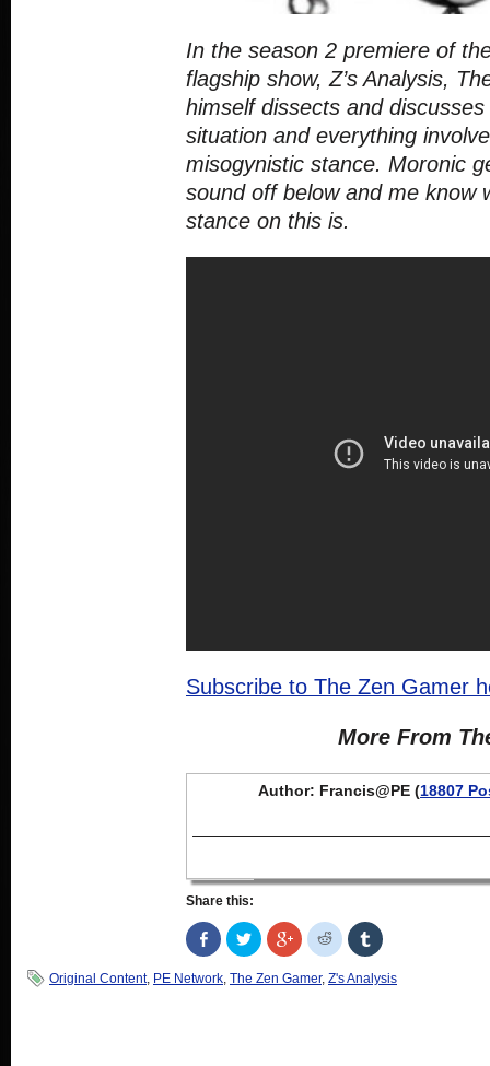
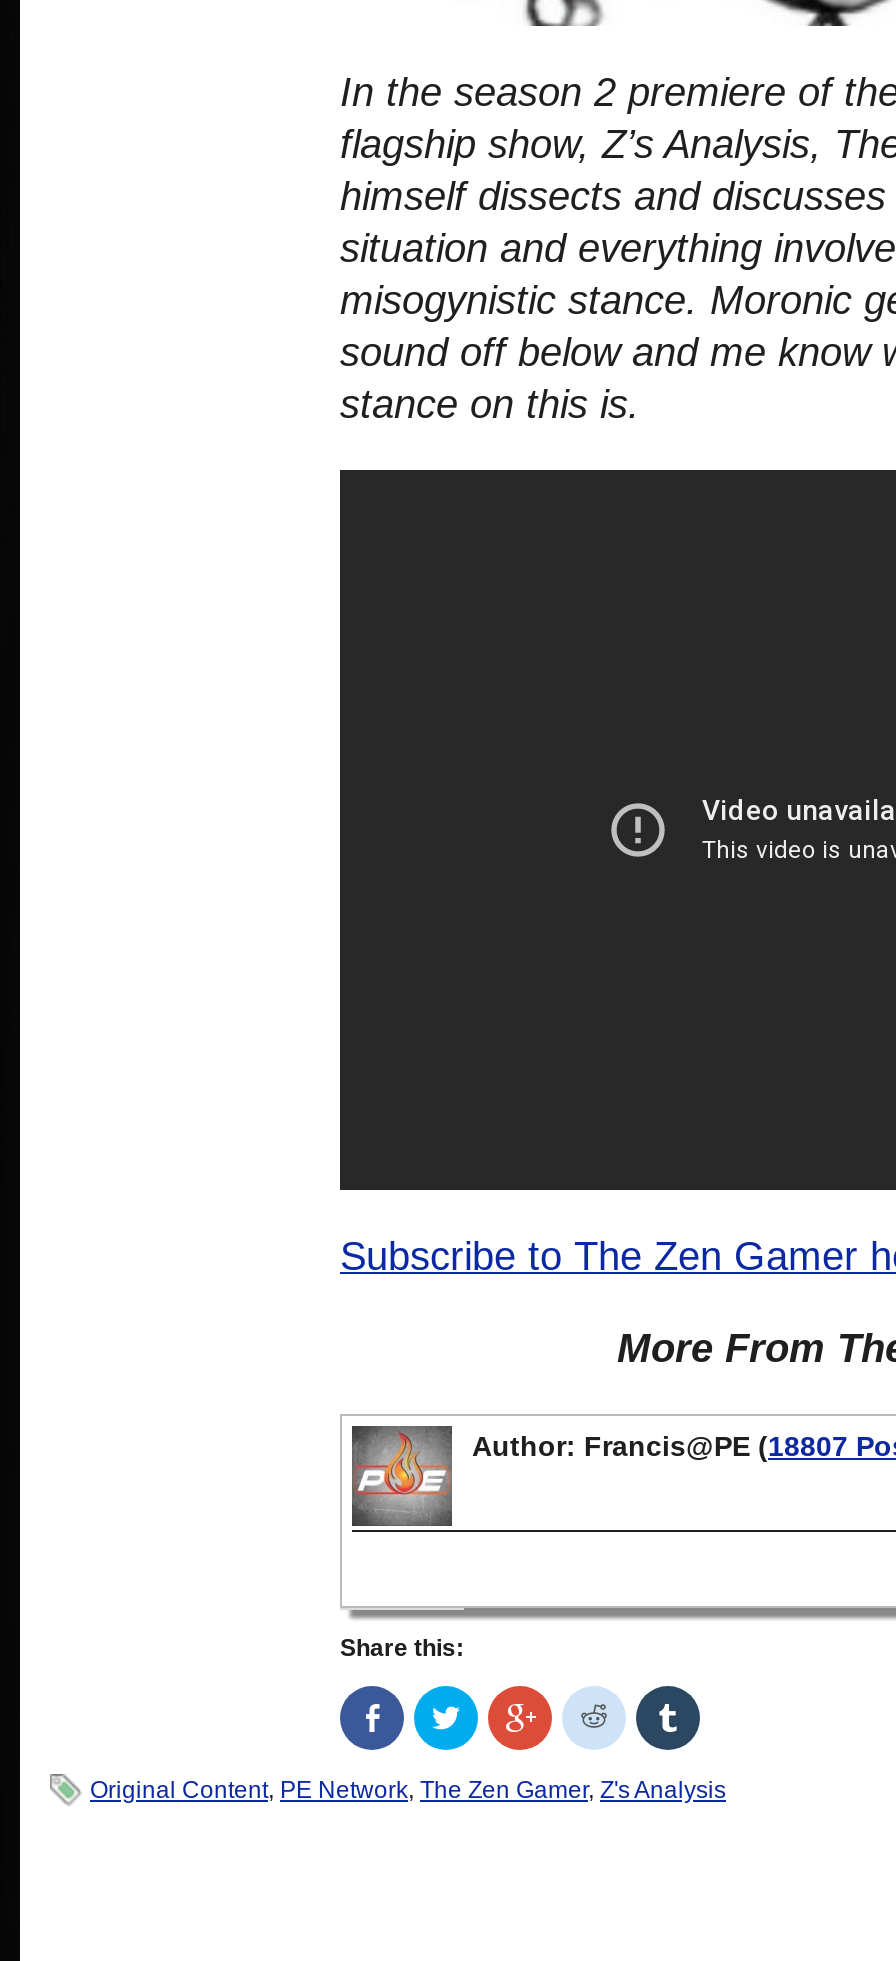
none -> [350,1424,454,1526] [image]

